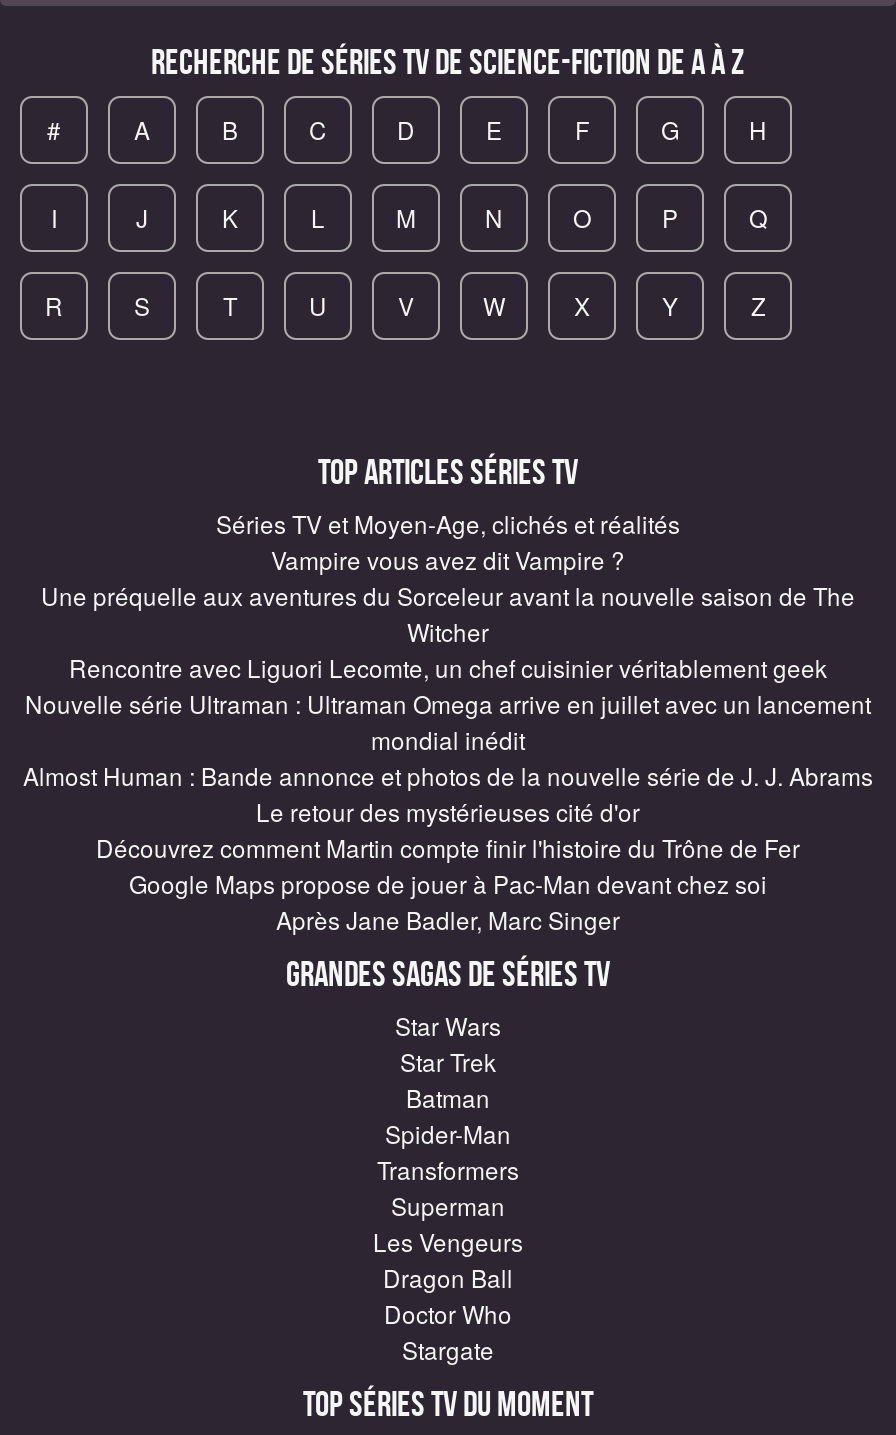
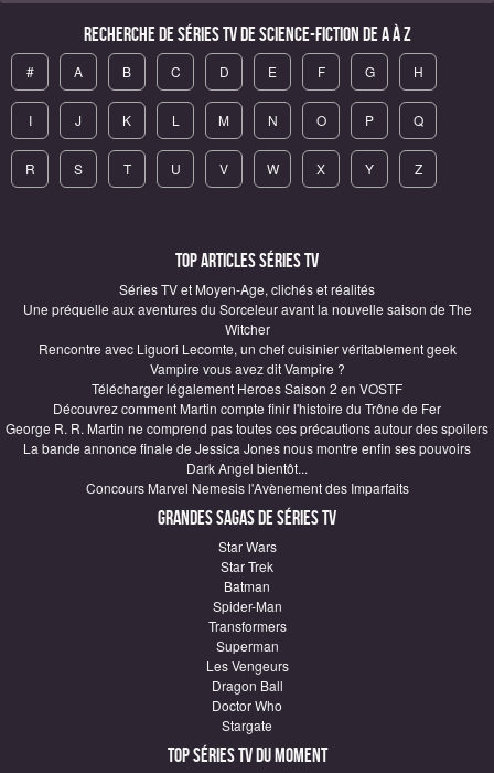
moved [271,542,625,576] -> [149,359,345,378]: Vampire vous avez dit Vampire ?
[23,686,873,828] Nouvelle série Ultraman : Ultraman Omega arrive en juillet avec un lancement | mondial inédit | Almost Human : Bande annonce et photos de la nouvelle série de J. J. Abrams | Le retour des mystérieuses cité d'or -> [92,379,402,398] Télécharger légalement Heroes Saison 2 en VOSTF
moved [96,830,800,864] -> [53,399,441,418]: Découvrez comment Martin compte finir l'histoire du Trône de Fer
[129,866,767,936] Google Maps propose de jouer à Pac-Man devant chez soi | Après Jane Badler, Marc Singer -> [6,419,488,497] George R. R. Martin ne comprend pas toutes ces précautions autour des spoilers | La bande annonce finale de Jessica Jones nous montre enfin ses pouvoirs | Dark Angel bientôt... | Concours Marvel Nemesis l'Avènement des Imparfaits

